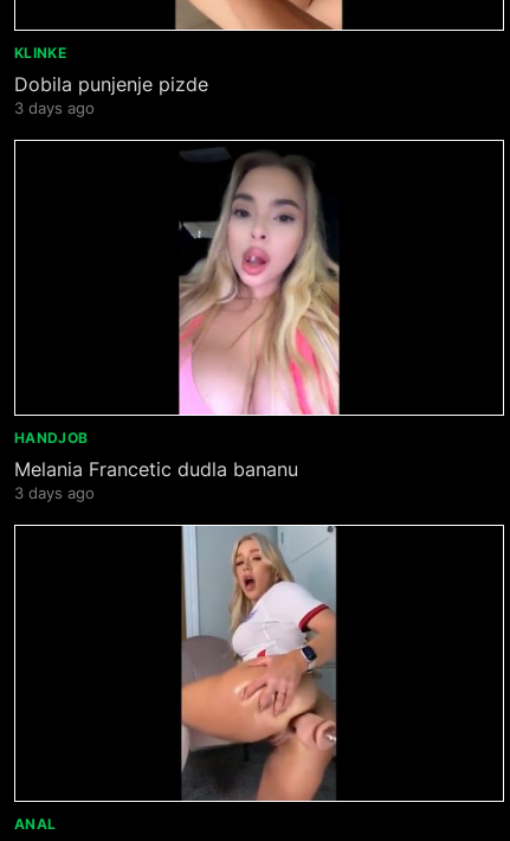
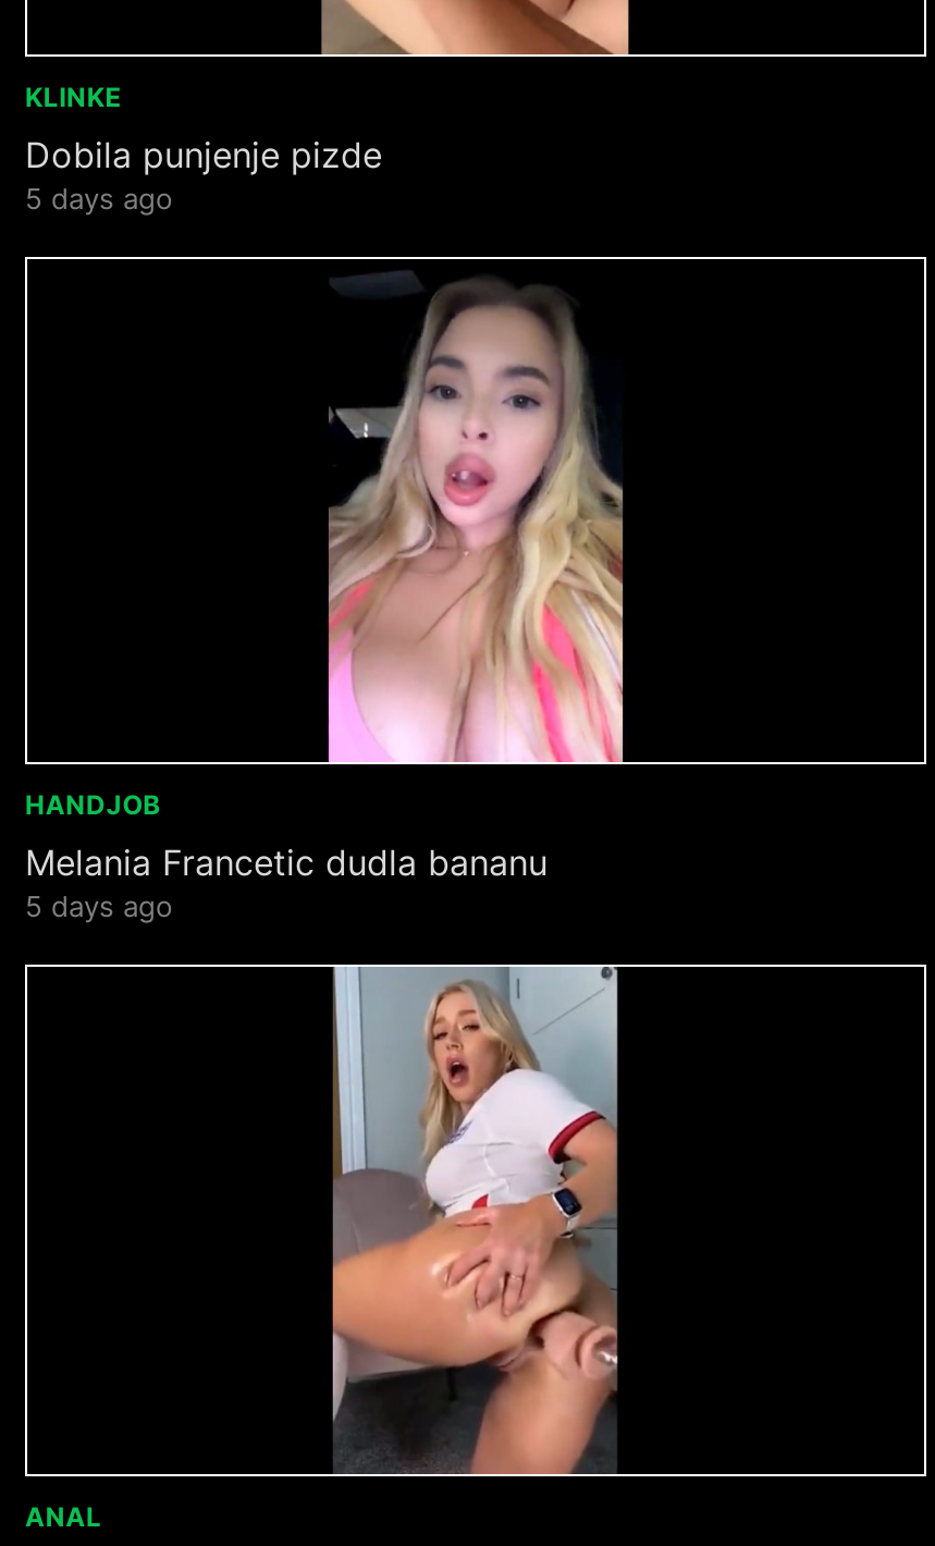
[14,98,95,117] 3 days ago -> [25,180,173,215] 5 days ago
[14,484,95,503] 3 days ago -> [25,889,173,924] 5 days ago

